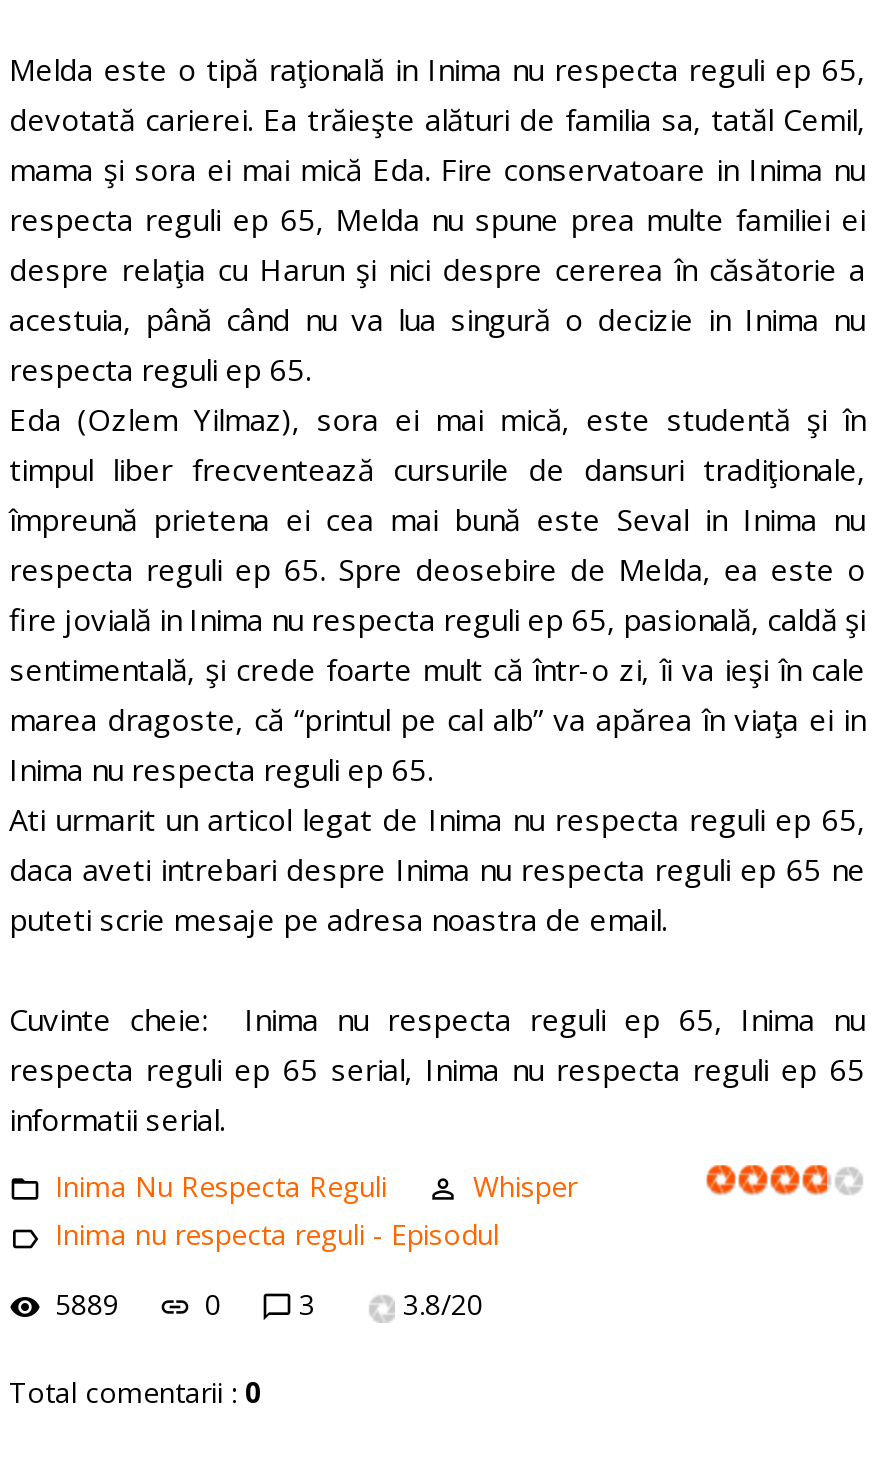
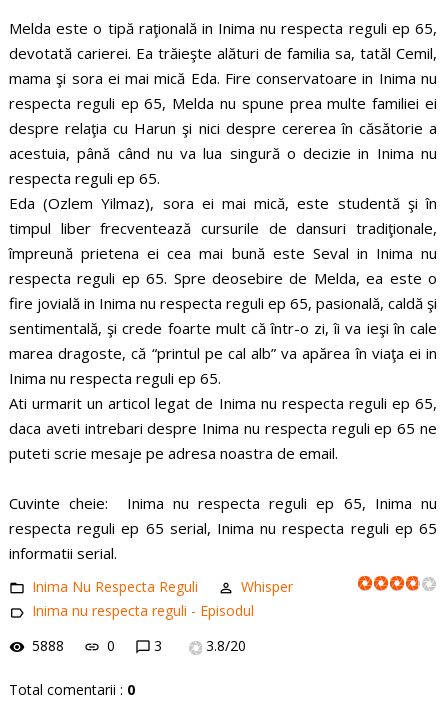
[55,1285,119,1323] 5889 -> [32,636,64,655] 5888

